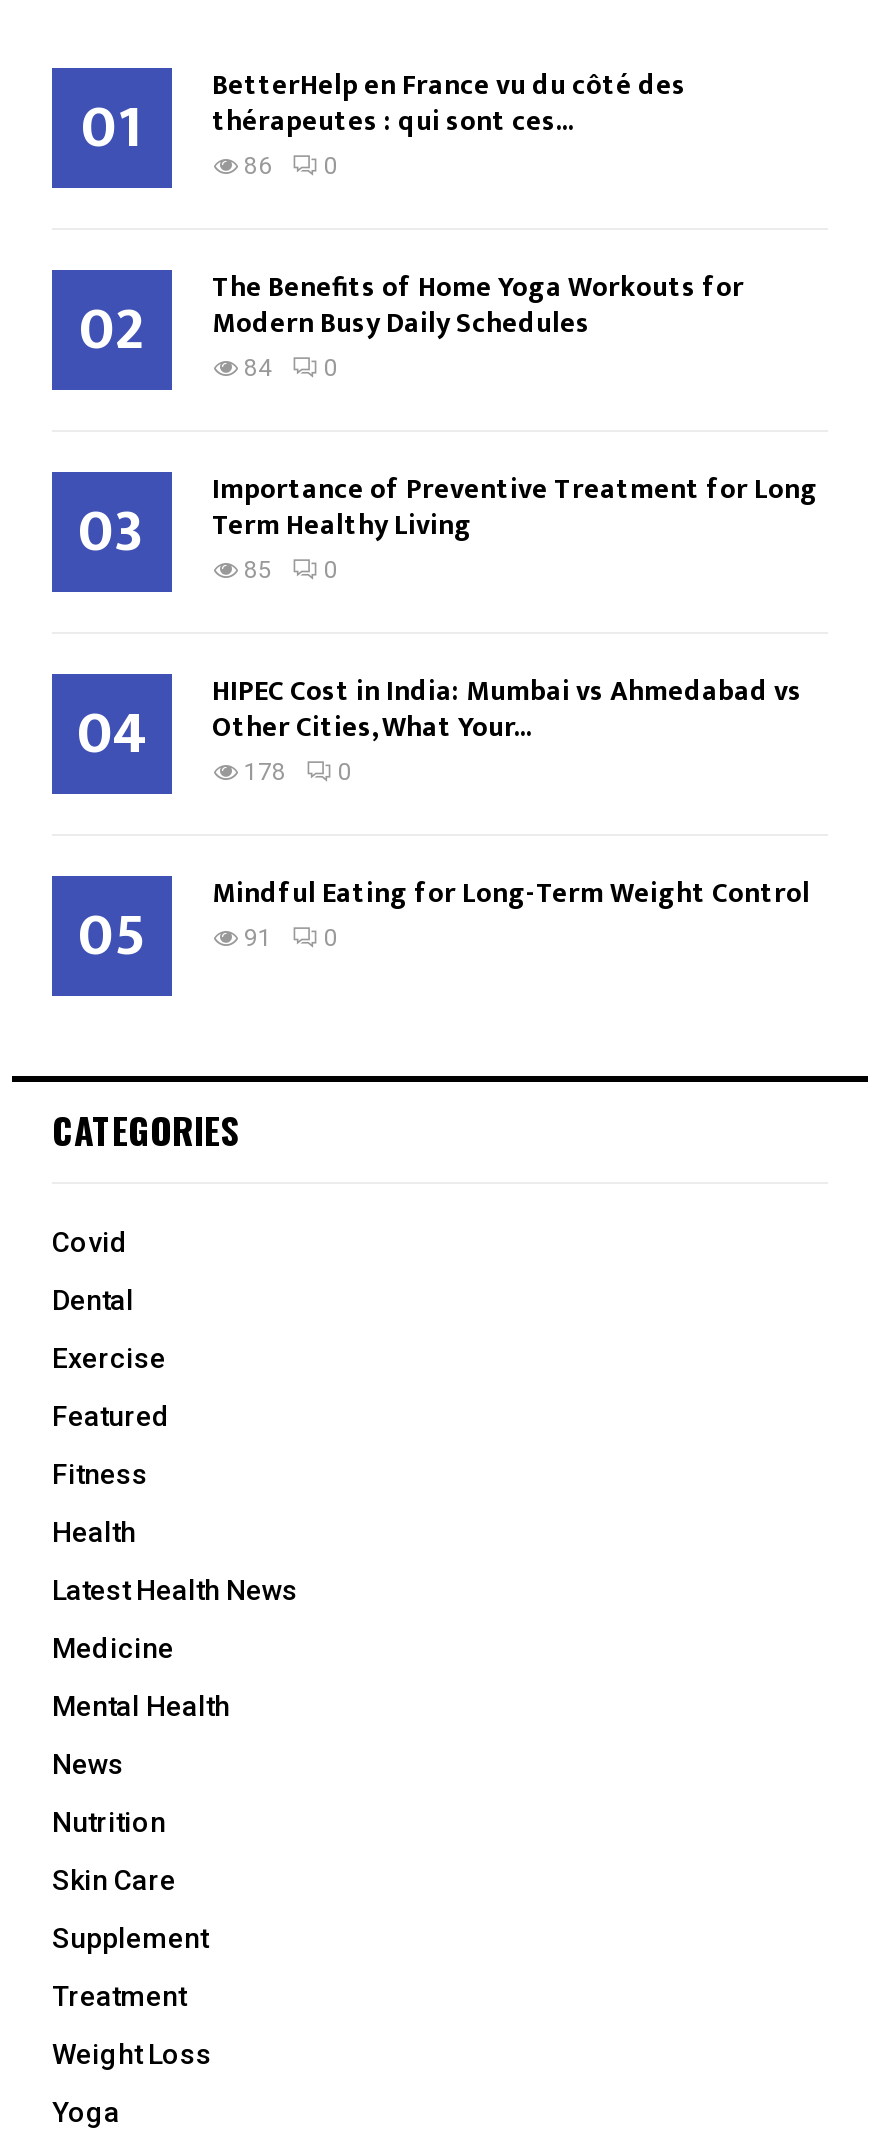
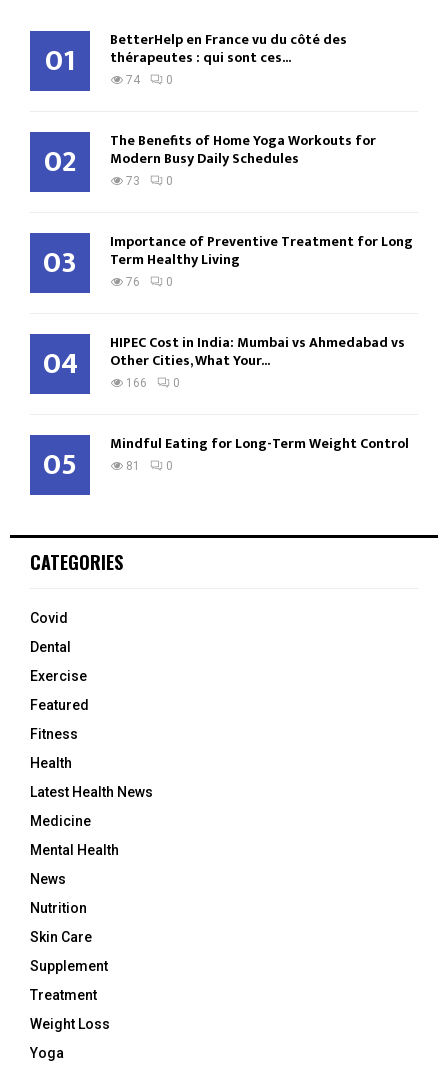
[244,152,338,180] 86 0 -> [126,73,173,87] 74 0
[244,354,338,382] 84 0 -> [126,174,173,188] 73 0
[244,556,338,584] 85 0 -> [126,275,173,289] 76 0
[244,758,352,786] 178 0 -> [126,376,180,390] 166 0
[244,924,338,952] 91 0 -> [126,459,173,473] 81 0

